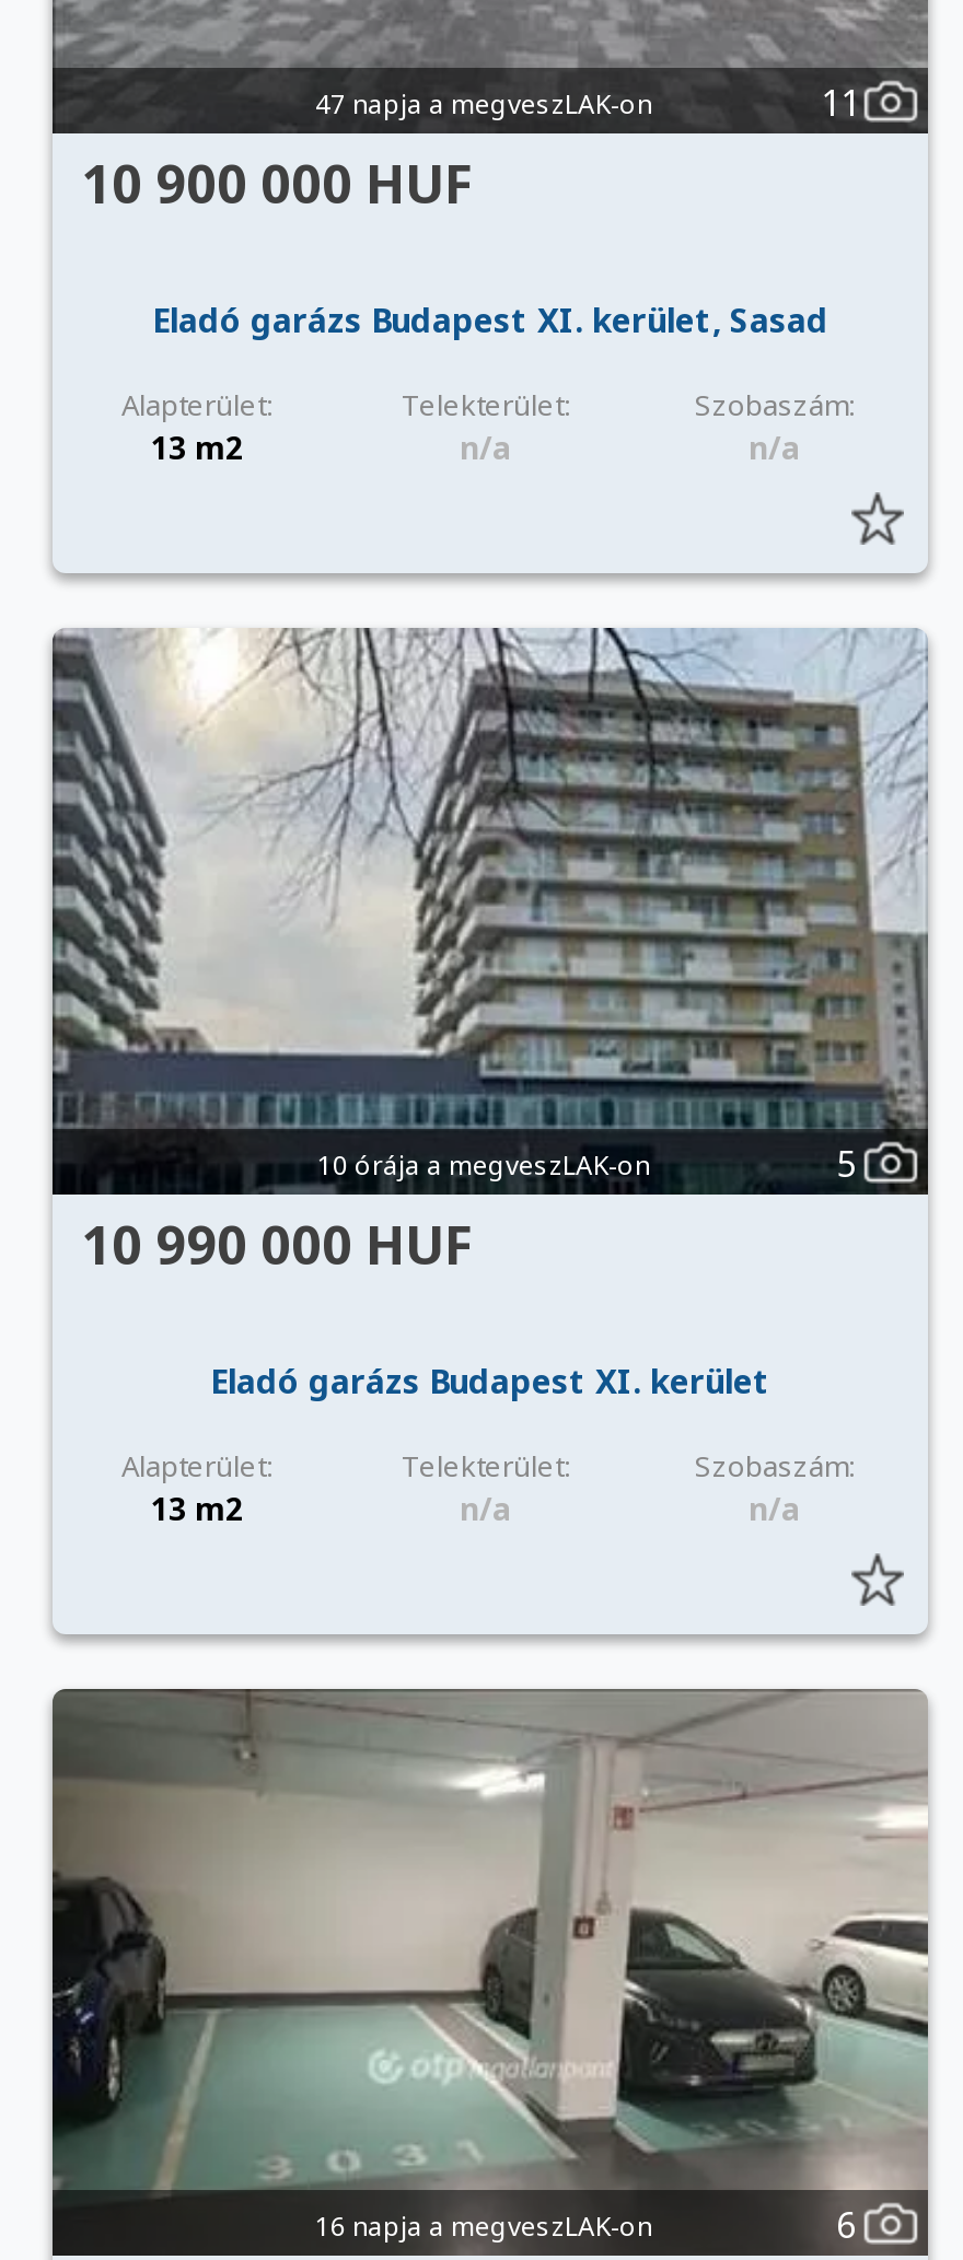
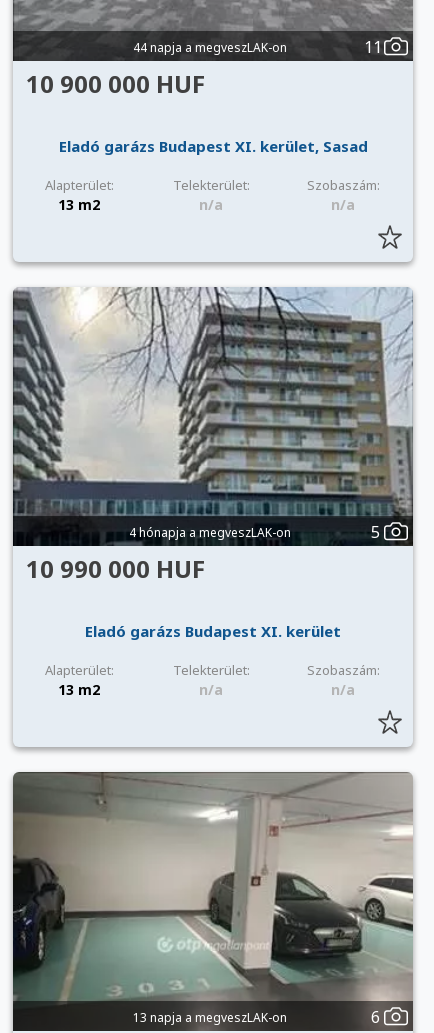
[315,85,652,123] 47 napja a megveszLAK-on -> [133,39,287,56] 44 napja a megveszLAK-on
[317,1146,650,1184] 10 órája a megveszLAK-on -> [129,524,291,541] 4 hónapja a megveszLAK-on
[315,2207,652,2245] 16 napja a megveszLAK-on -> [133,1009,287,1026] 13 napja a megveszLAK-on

